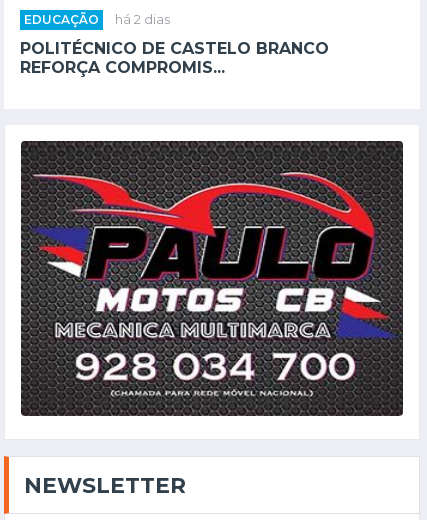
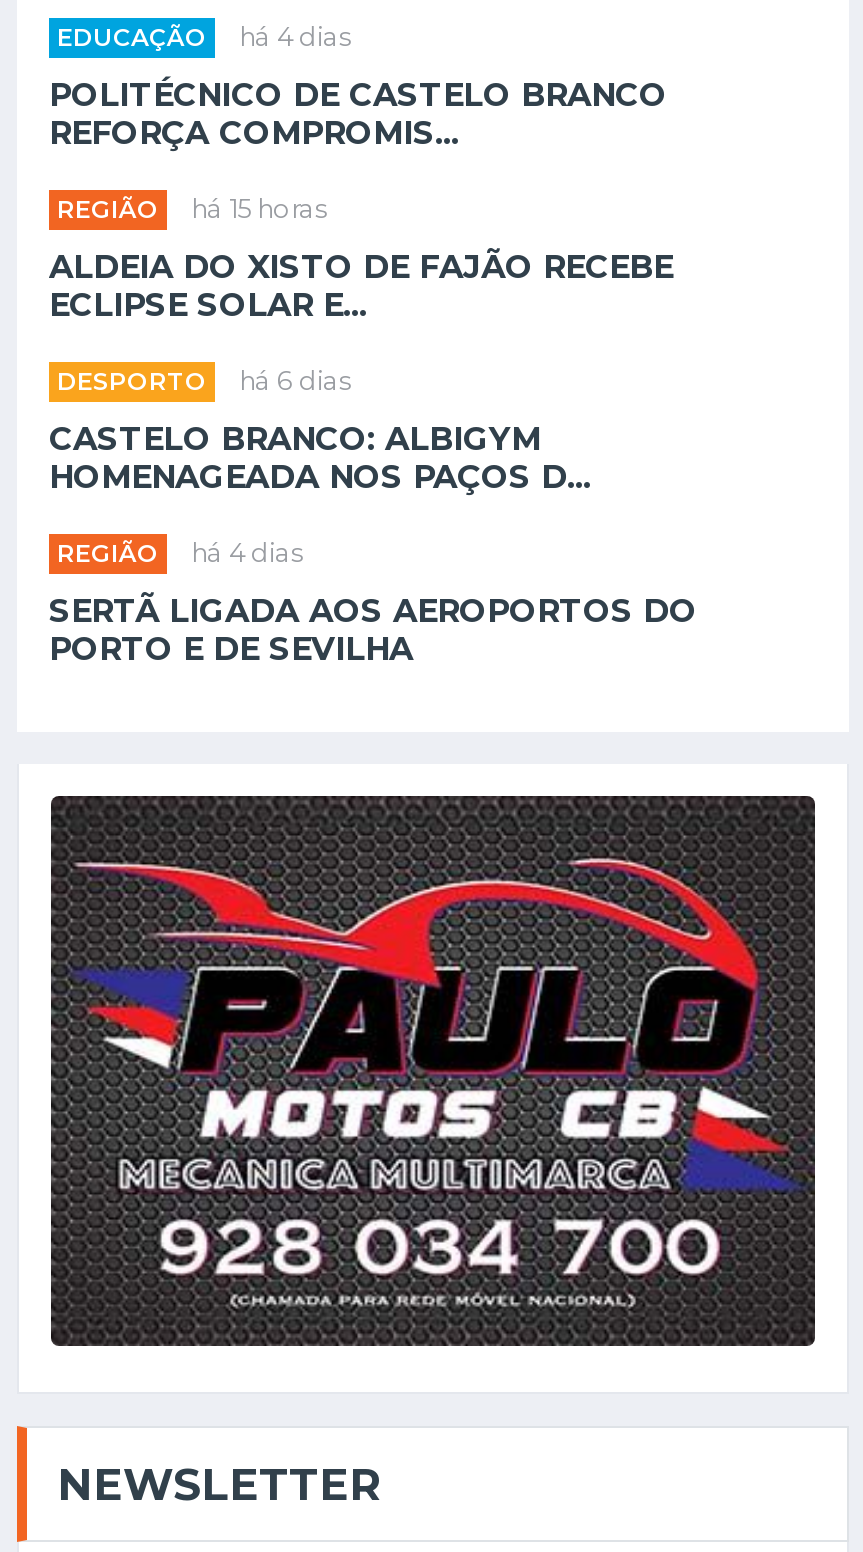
[24,12,170,27] EDUCAÇÃO há 2 dias -> [57,21,351,51] EDUCAÇÃO há 4 dias
none -> [49,193,697,667] REGIÃO | há 15 horas | ALDEIA DO XISTO DE FAJÃO RECEBE | ECLIPSE SOLAR E... | DESPORTO | há 6 dias | CASTELO BRANCO: ALBIGYM | HOMENAGEADA NOS PAÇOS D... | REGIÃO | há 4 dias | SERTÃ LIGADA AOS AEROPORTOS DO | PORTO E DE SEVILHA

